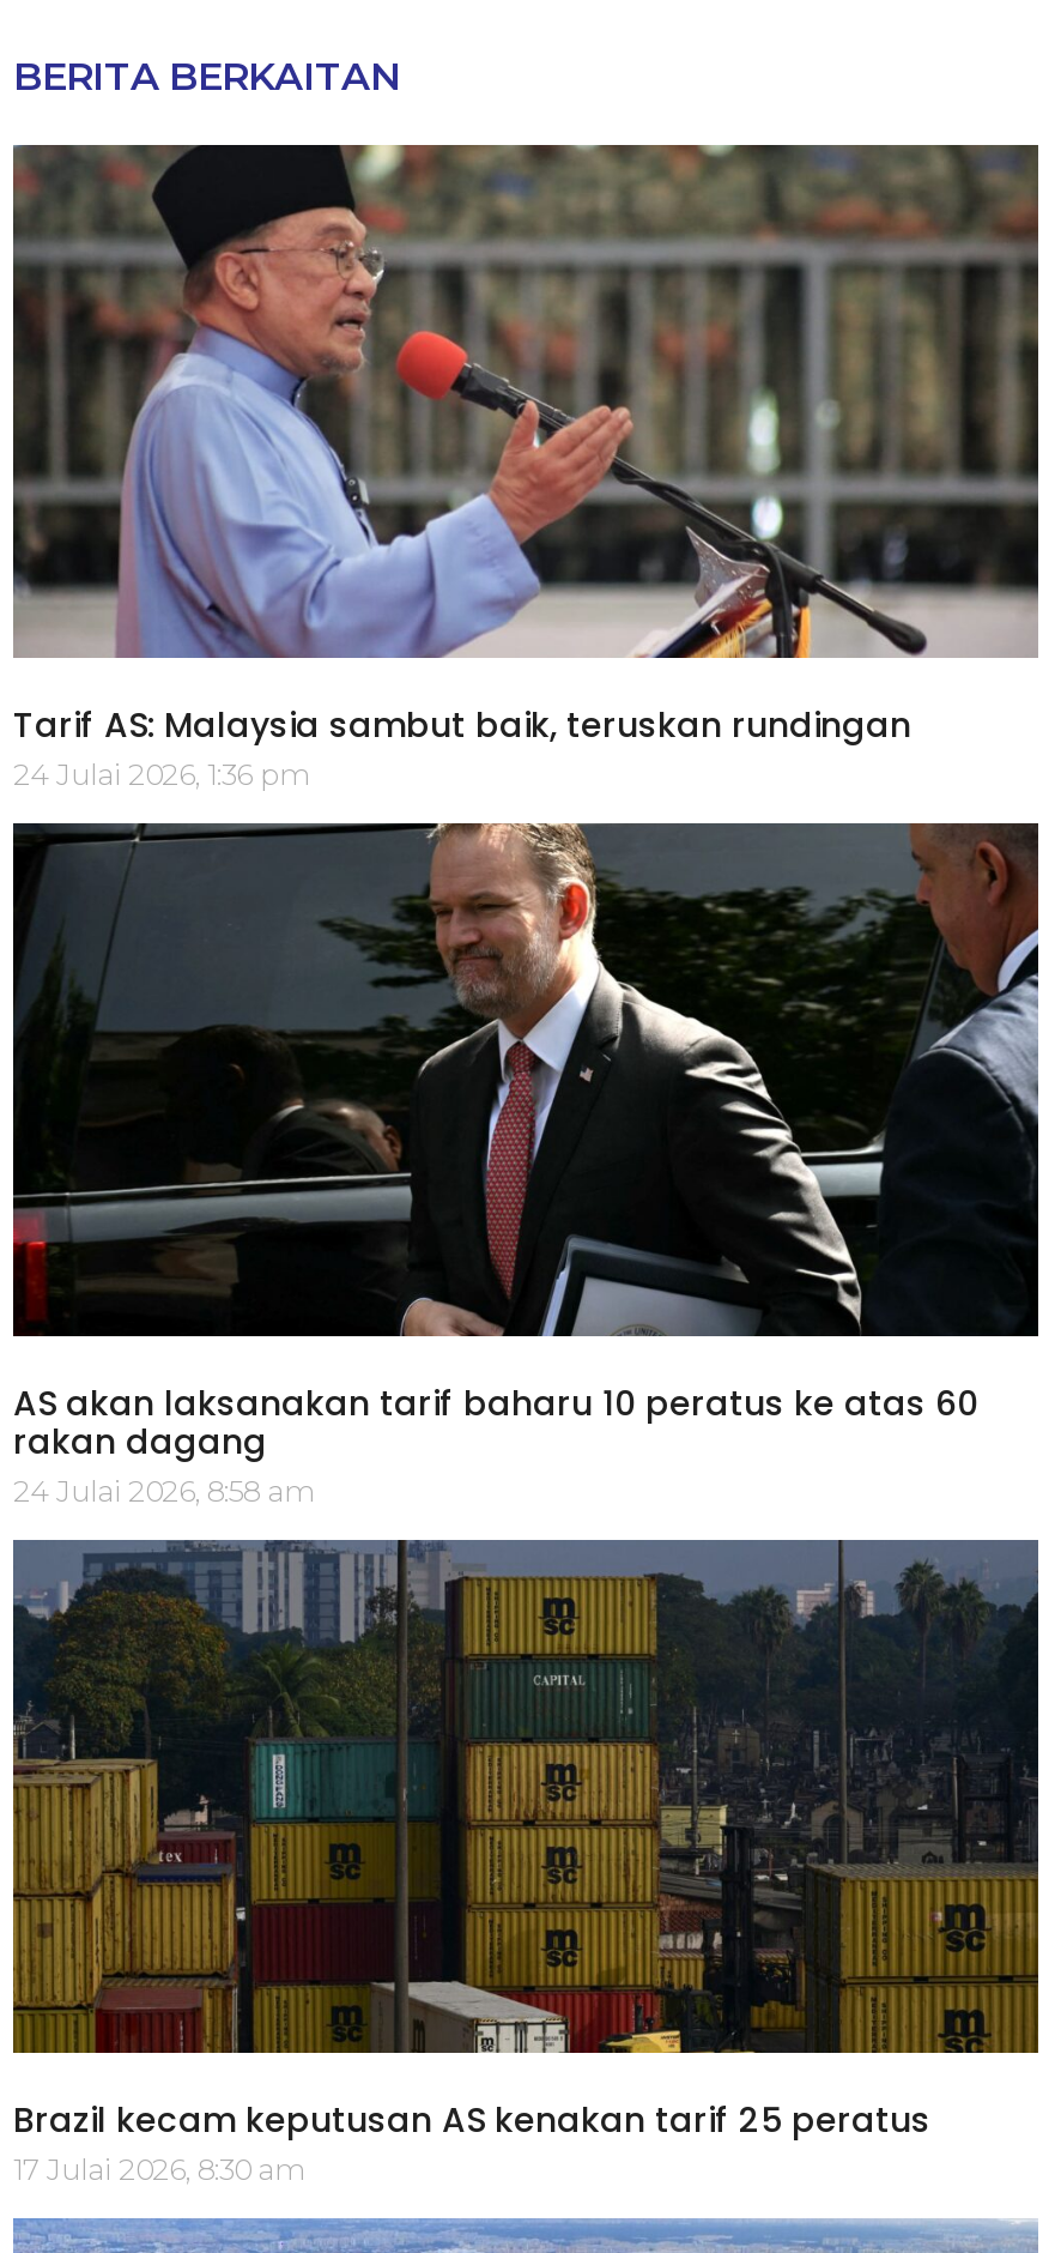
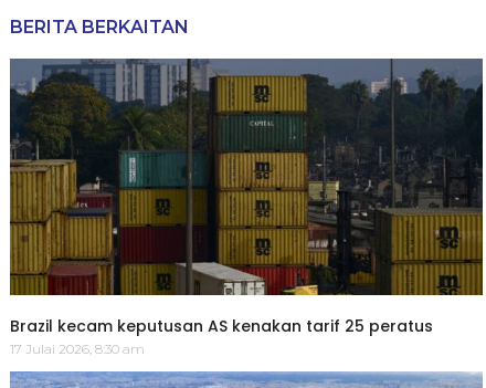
[11,144,1041,792] [image] | Tarif AS: Malaysia sambut baik, teruskan rundingan | 24 Julai 2026, 1:36 pm -> none
[11,820,1041,1509] [image] | AS akan laksanakan tarif baharu 10 peratus ke atas 60 | rakan dagang | 24 Julai 2026, 8:58 am -> none

